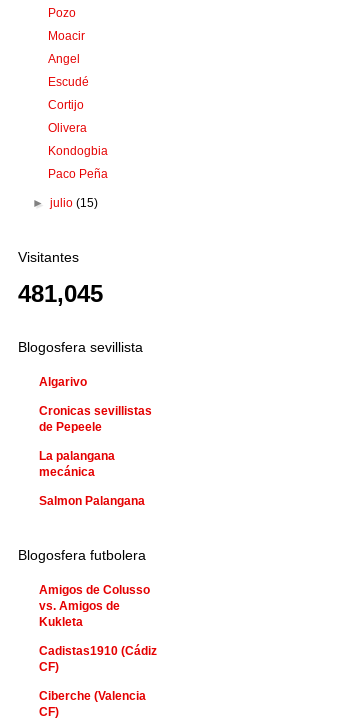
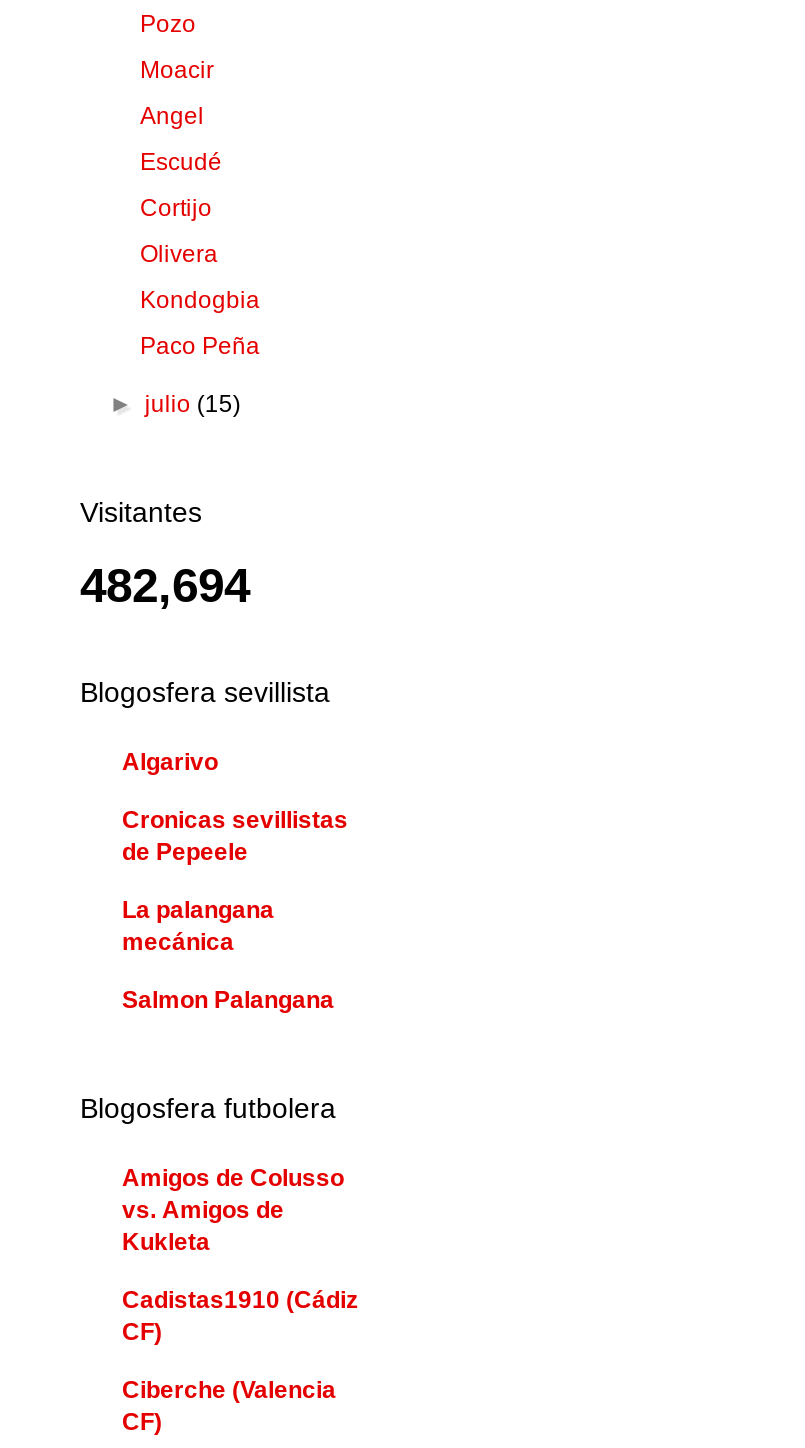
[18,280,103,307] 481,045 -> [80,559,250,613] 482,694

